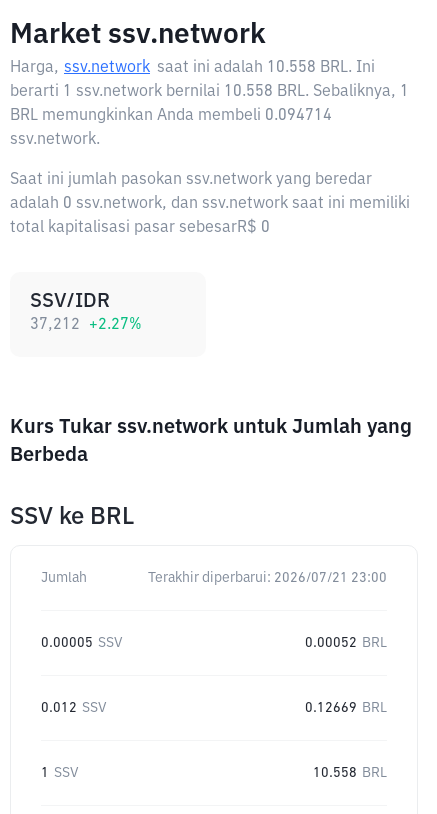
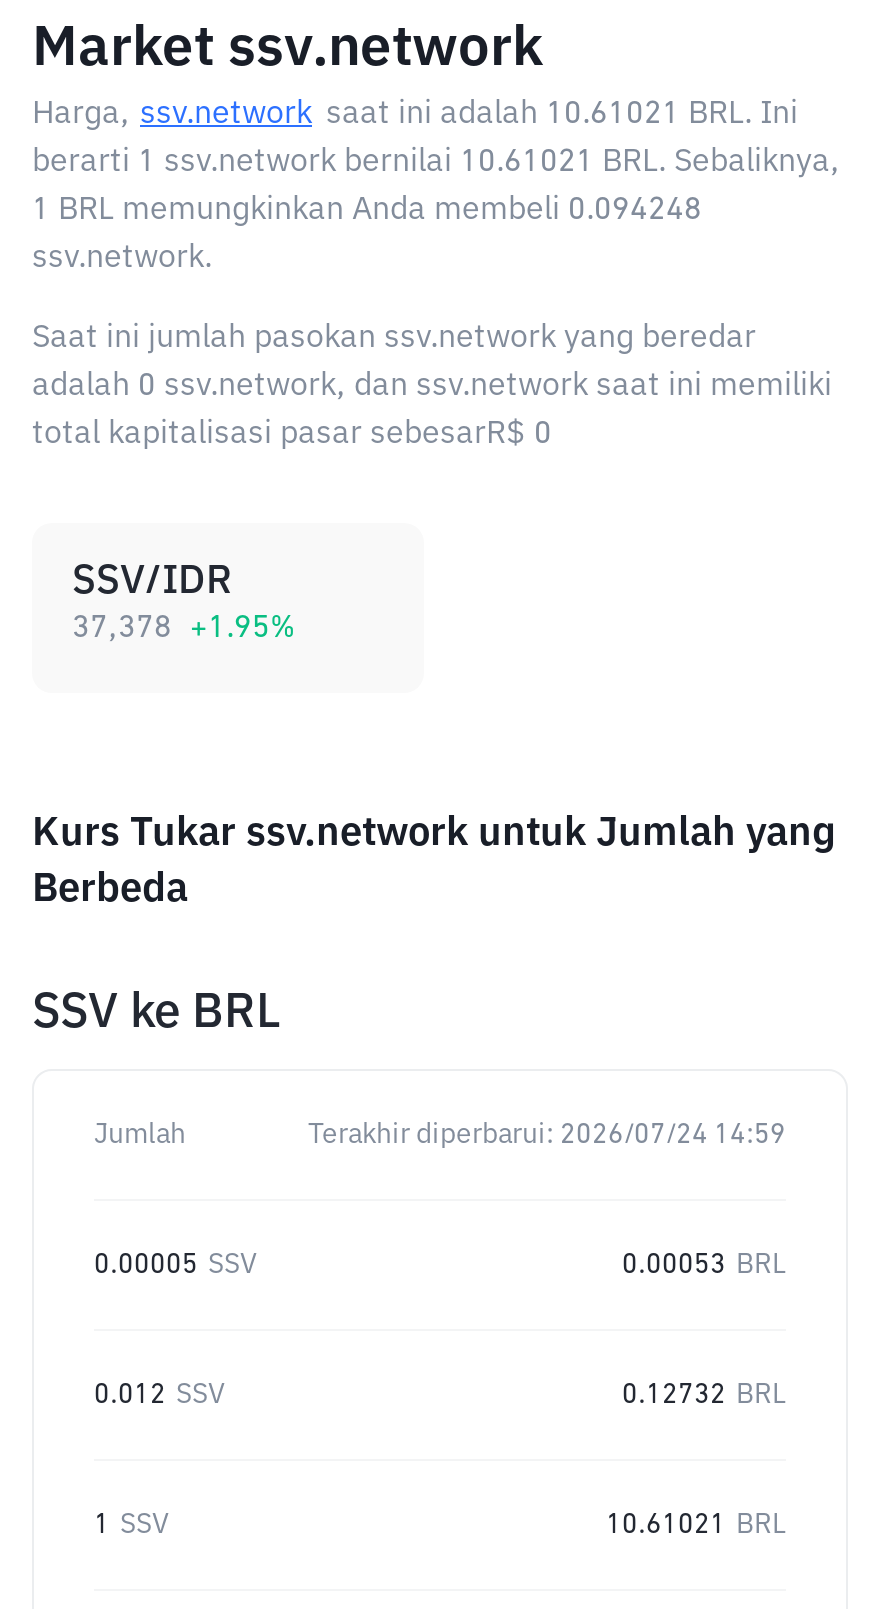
[10,60,375,76] Harga, ssv.network saat ini adalah 10.558 BRL. Ini -> [32,99,798,131] Harga, ssv.network saat ini adalah 10.61021 BRL. Ini
[10,84,409,100] berarti 1 ssv.network bernilai 10.558 BRL. Sebaliknya, 1 -> [32,147,840,179] berarti 1 ssv.network bernilai 10.61021 BRL. Sebaliknya,
[10,108,332,124] BRL memungkinkan Anda membeli 0.094714 -> [32,195,702,227] 1 BRL memungkinkan Anda membeli 0.094248
[30,317,142,333] 37,212 + 2.27% -> [72,613,296,645] 37,378 + 1.95%
[148,571,387,585] Terakhir diperbarui: 2026/07/21 23:00 -> [308,1121,786,1149] Terakhir diperbarui: 2026/07/24 14:59
[305,636,387,650] 0.00052 BRL -> [622,1251,786,1279] 0.00053 BRL
[305,701,387,715] 0.12669 BRL -> [622,1381,786,1409] 0.12732 BRL
[313,766,387,780] 10.558 BRL -> [606,1511,786,1539] 10.61021 BRL

